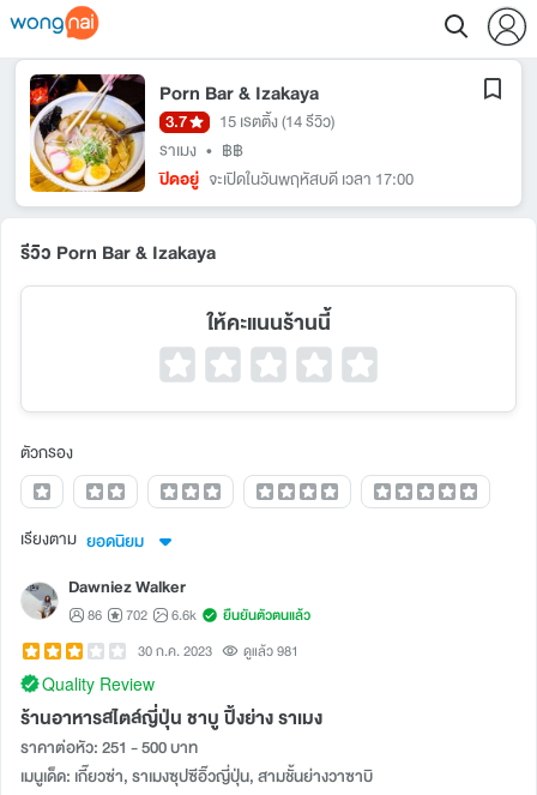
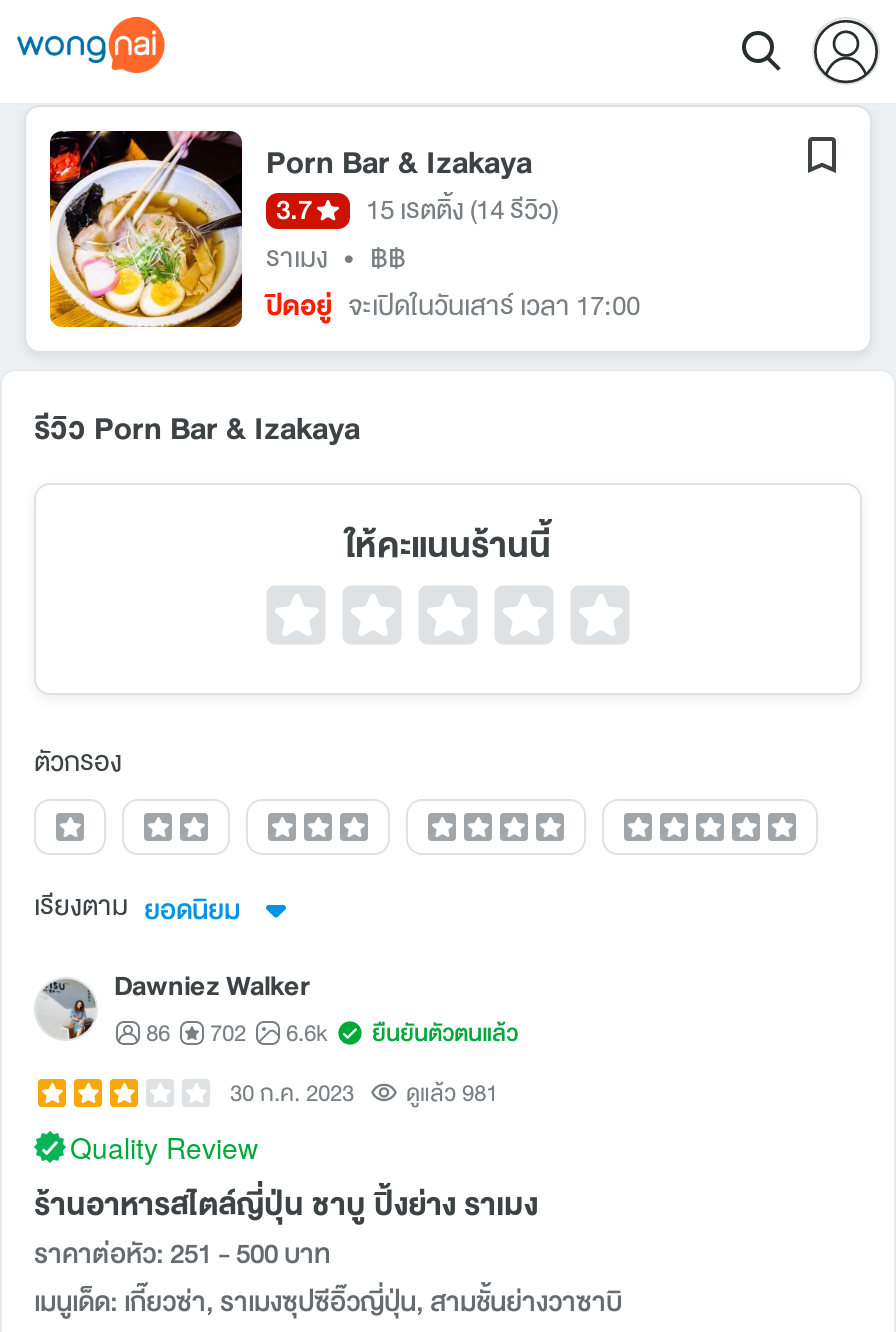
[159,167,414,192] ปิดอยู่ จะเปิดในวันพฤหัสบดี เวลา 17:00 -> [266,285,640,327] ปิดอยู่ จะเปิดในวันเสาร์ เวลา 17:00

